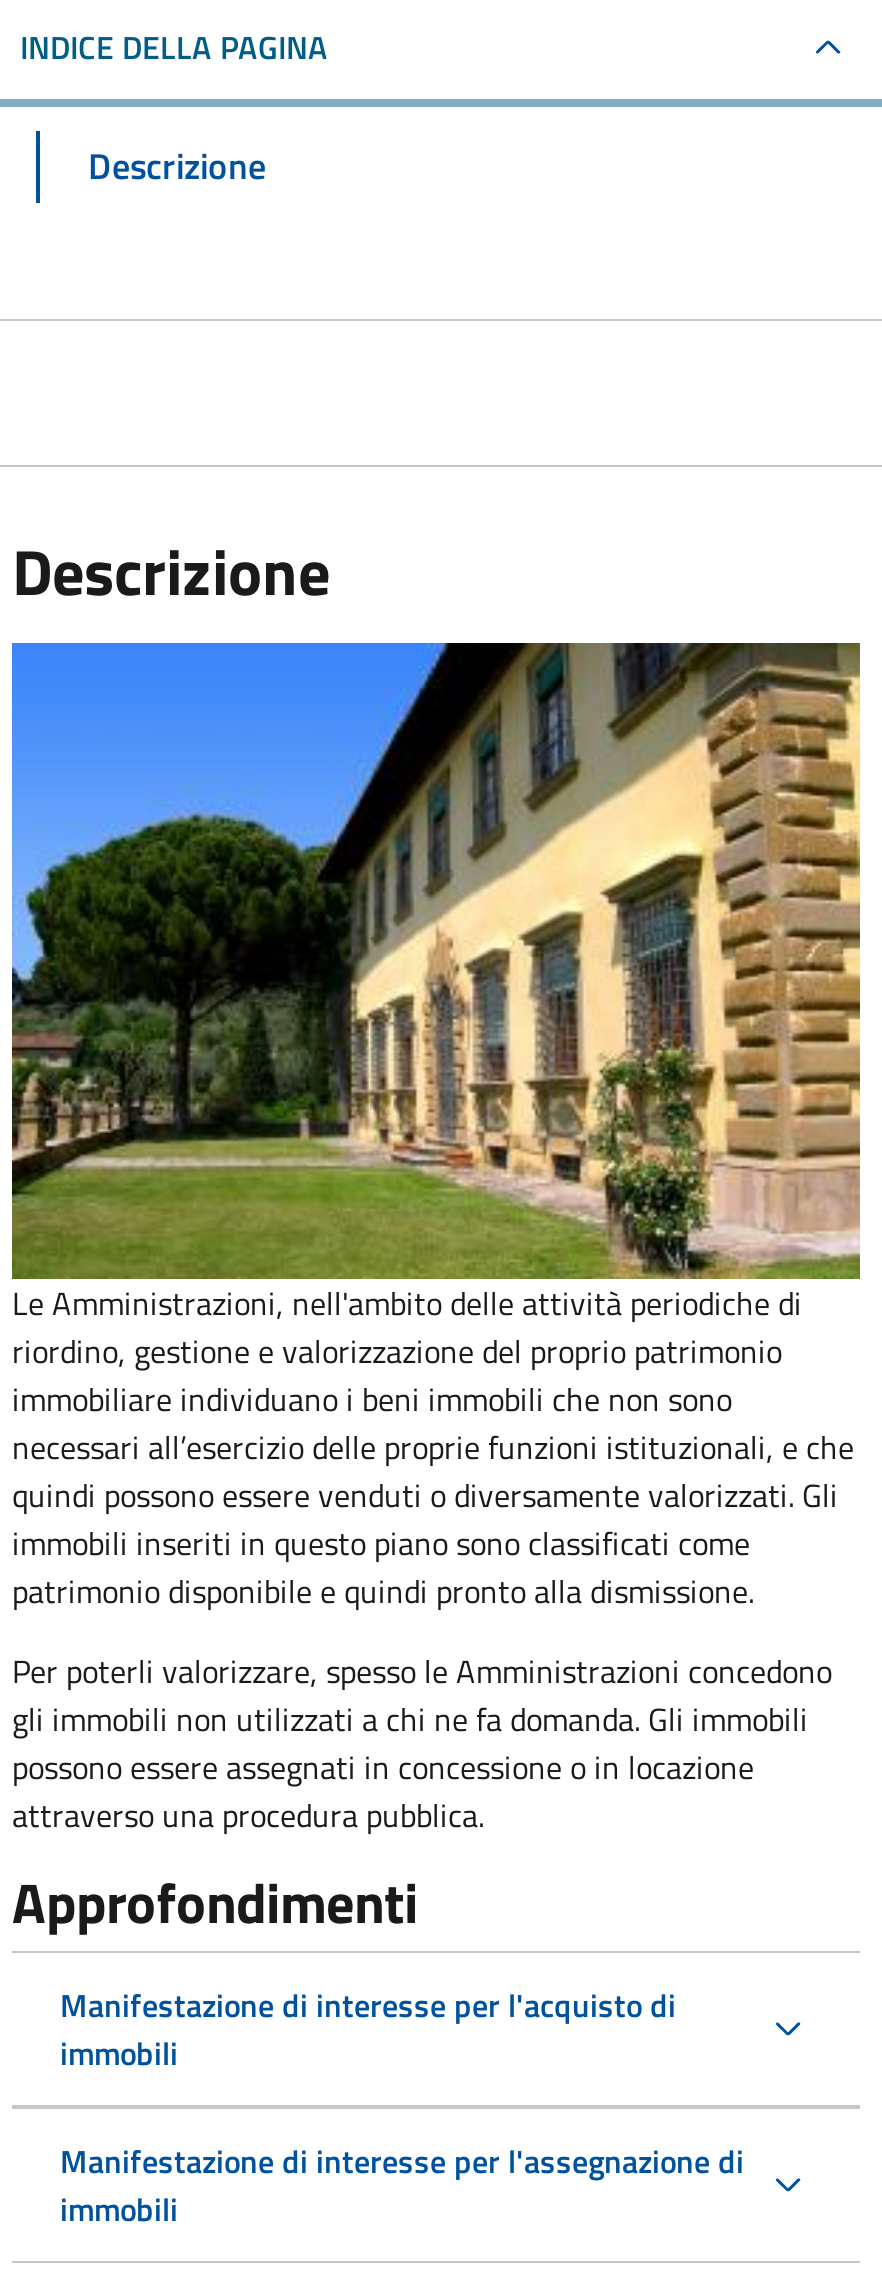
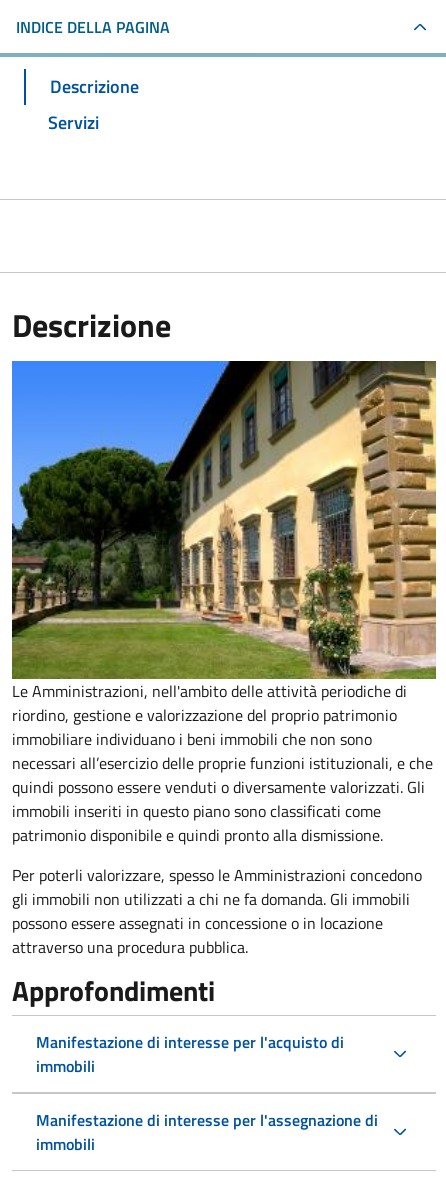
none -> [48,109,99,136] Servizi

